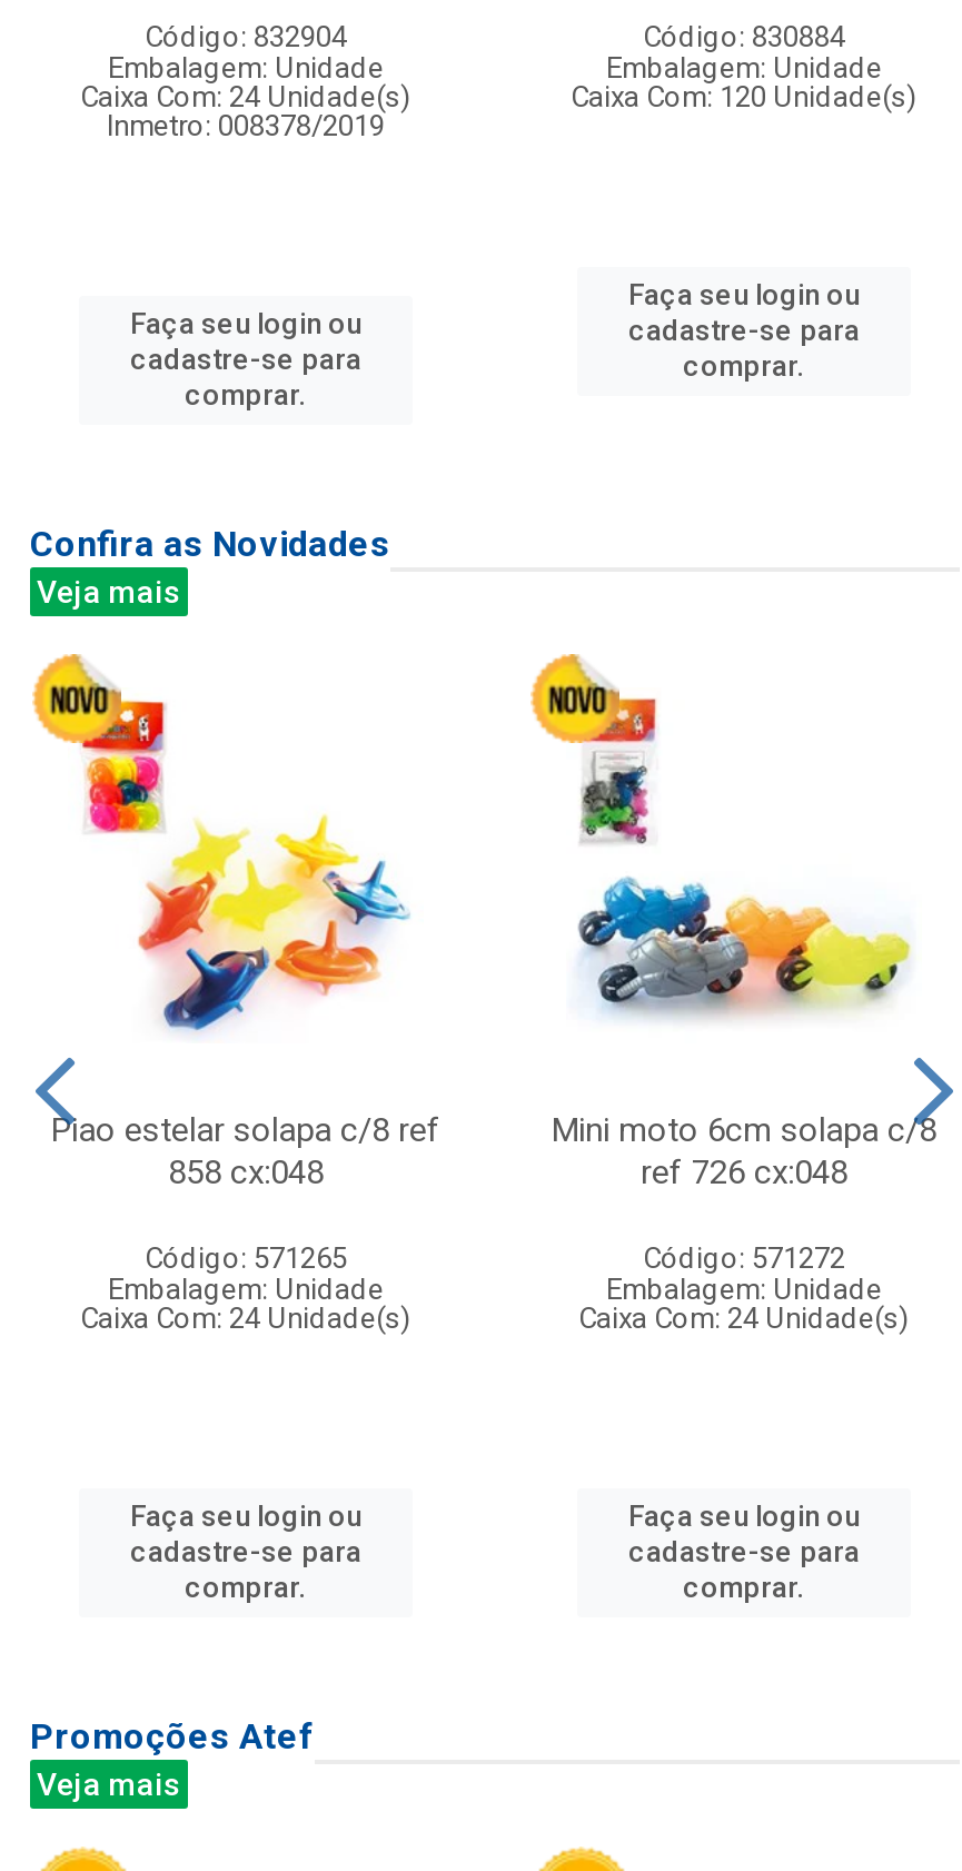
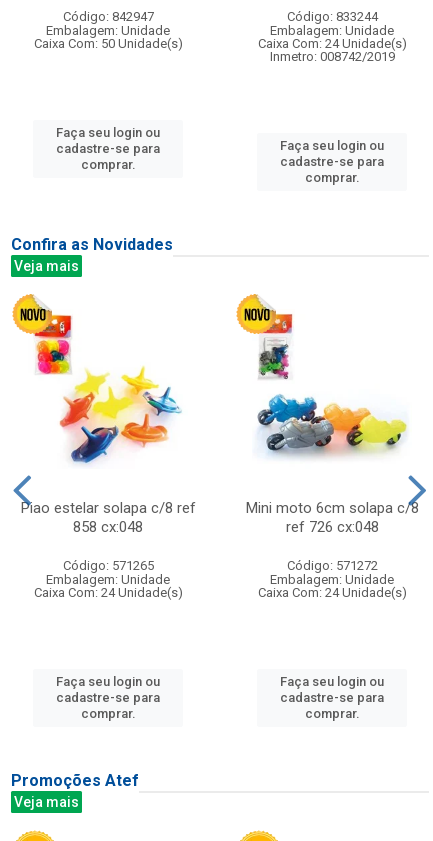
[145,19,347,53] Código: 832904 -> [62,9,153,24] Código: 842947
[643,19,845,53] Código: 830884 -> [286,9,377,24] Código: 833244
[80,79,411,142] Caixa Com: 24 Unidade(s) | Inmetro: 008378/2019 -> [33,36,182,51] Caixa Com: 50 Unidade(s)
[571,79,918,113] Caixa Com: 120 Unidade(s) -> [257,36,406,64] Caixa Com: 24 Unidade(s) | Inmetro: 008742/2019

